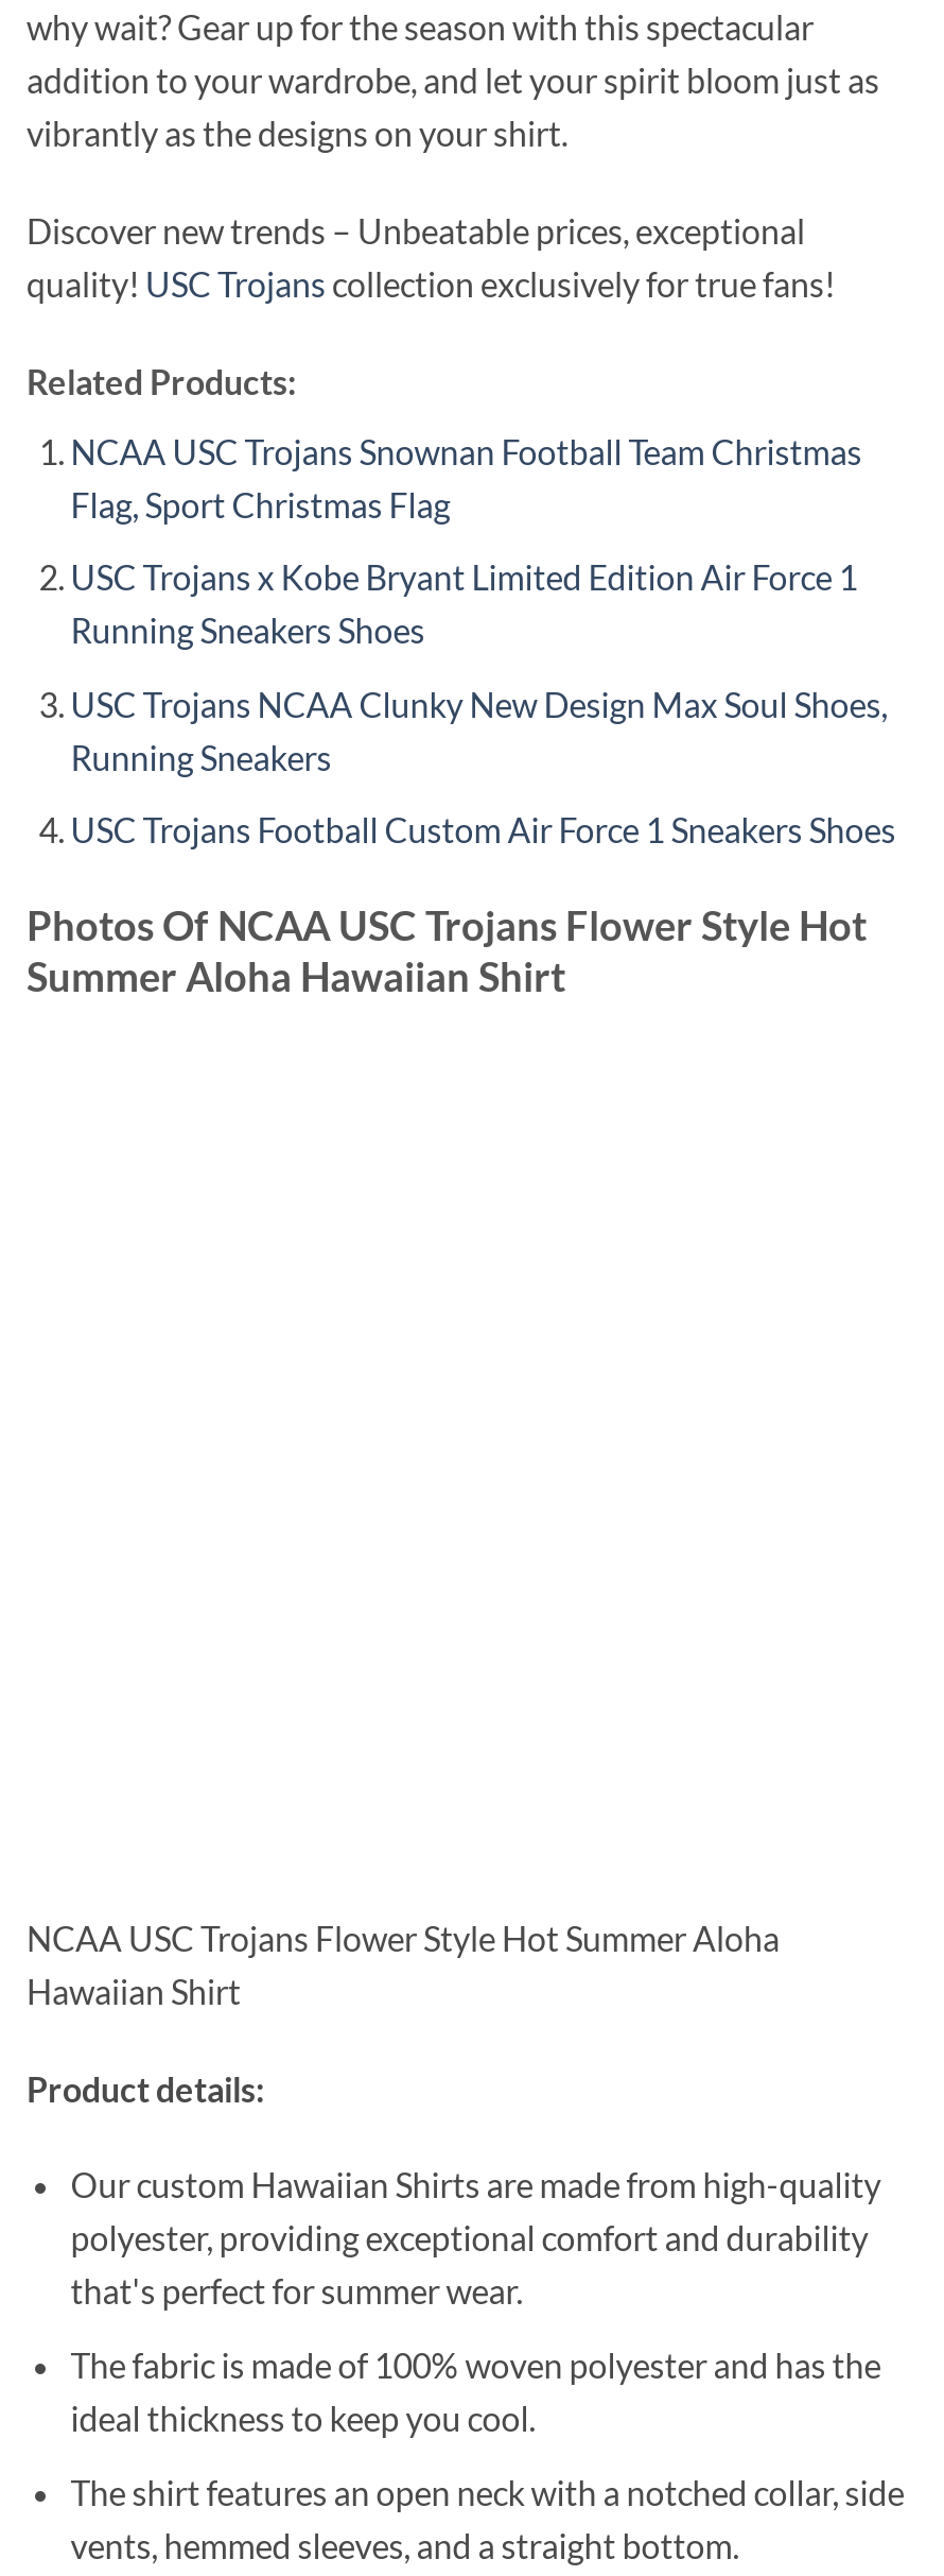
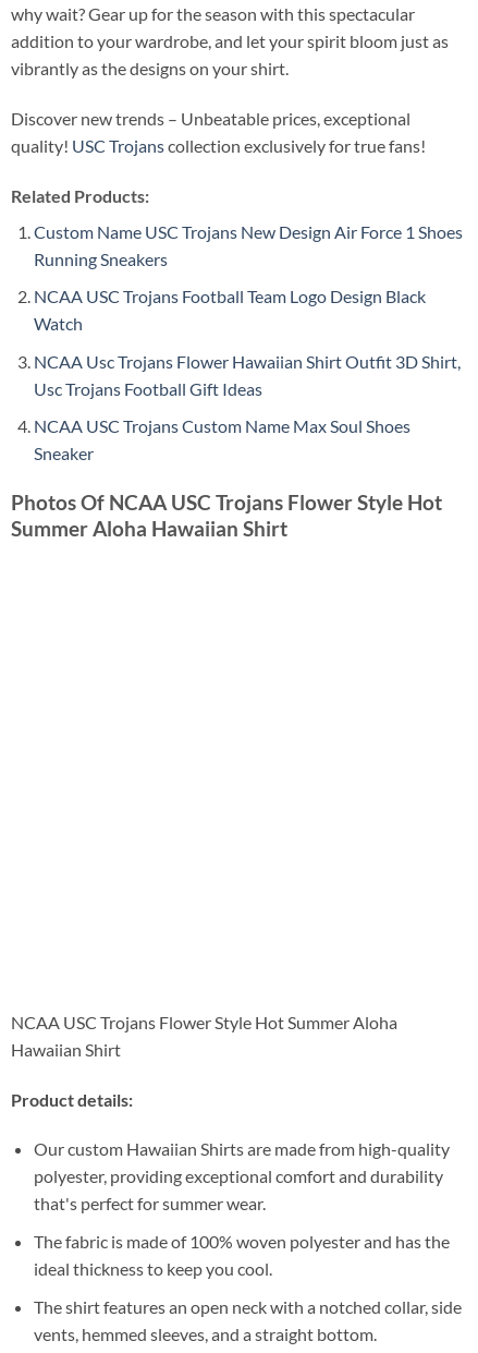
[71,430,887,724] NCAA USC Trojans Snownan Football Team Christmas | Flag, Sport Christmas Flag | USC Trojans x Kobe Bryant Limited Edition Air Force 1 | Running Sneakers Shoes | USC Trojans NCAA Clunky New Design Max Soul Shoes, -> [34,221,463,242] Custom Name USC Trojans New Design Air Force 1 Shoes
moved [71,736,332,777] -> [34,248,167,269]: Running Sneakers
[71,810,896,850] USC Trojans Football Custom Air Force 1 Sneakers Shoes -> [34,286,460,464] NCAA USC Trojans Football Team Logo Design Black | Watch | NCAA Usc Trojans Flower Hawaiian Shirt Outfit 3D Shirt, | Usc Trojans Football Gift Ideas | NCAA USC Trojans Custom Name Max Soul Shoes | Sneaker

